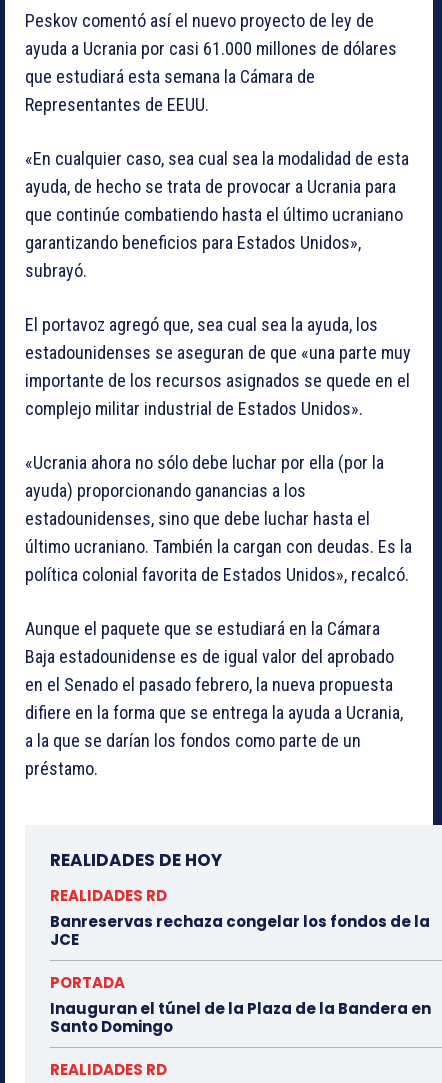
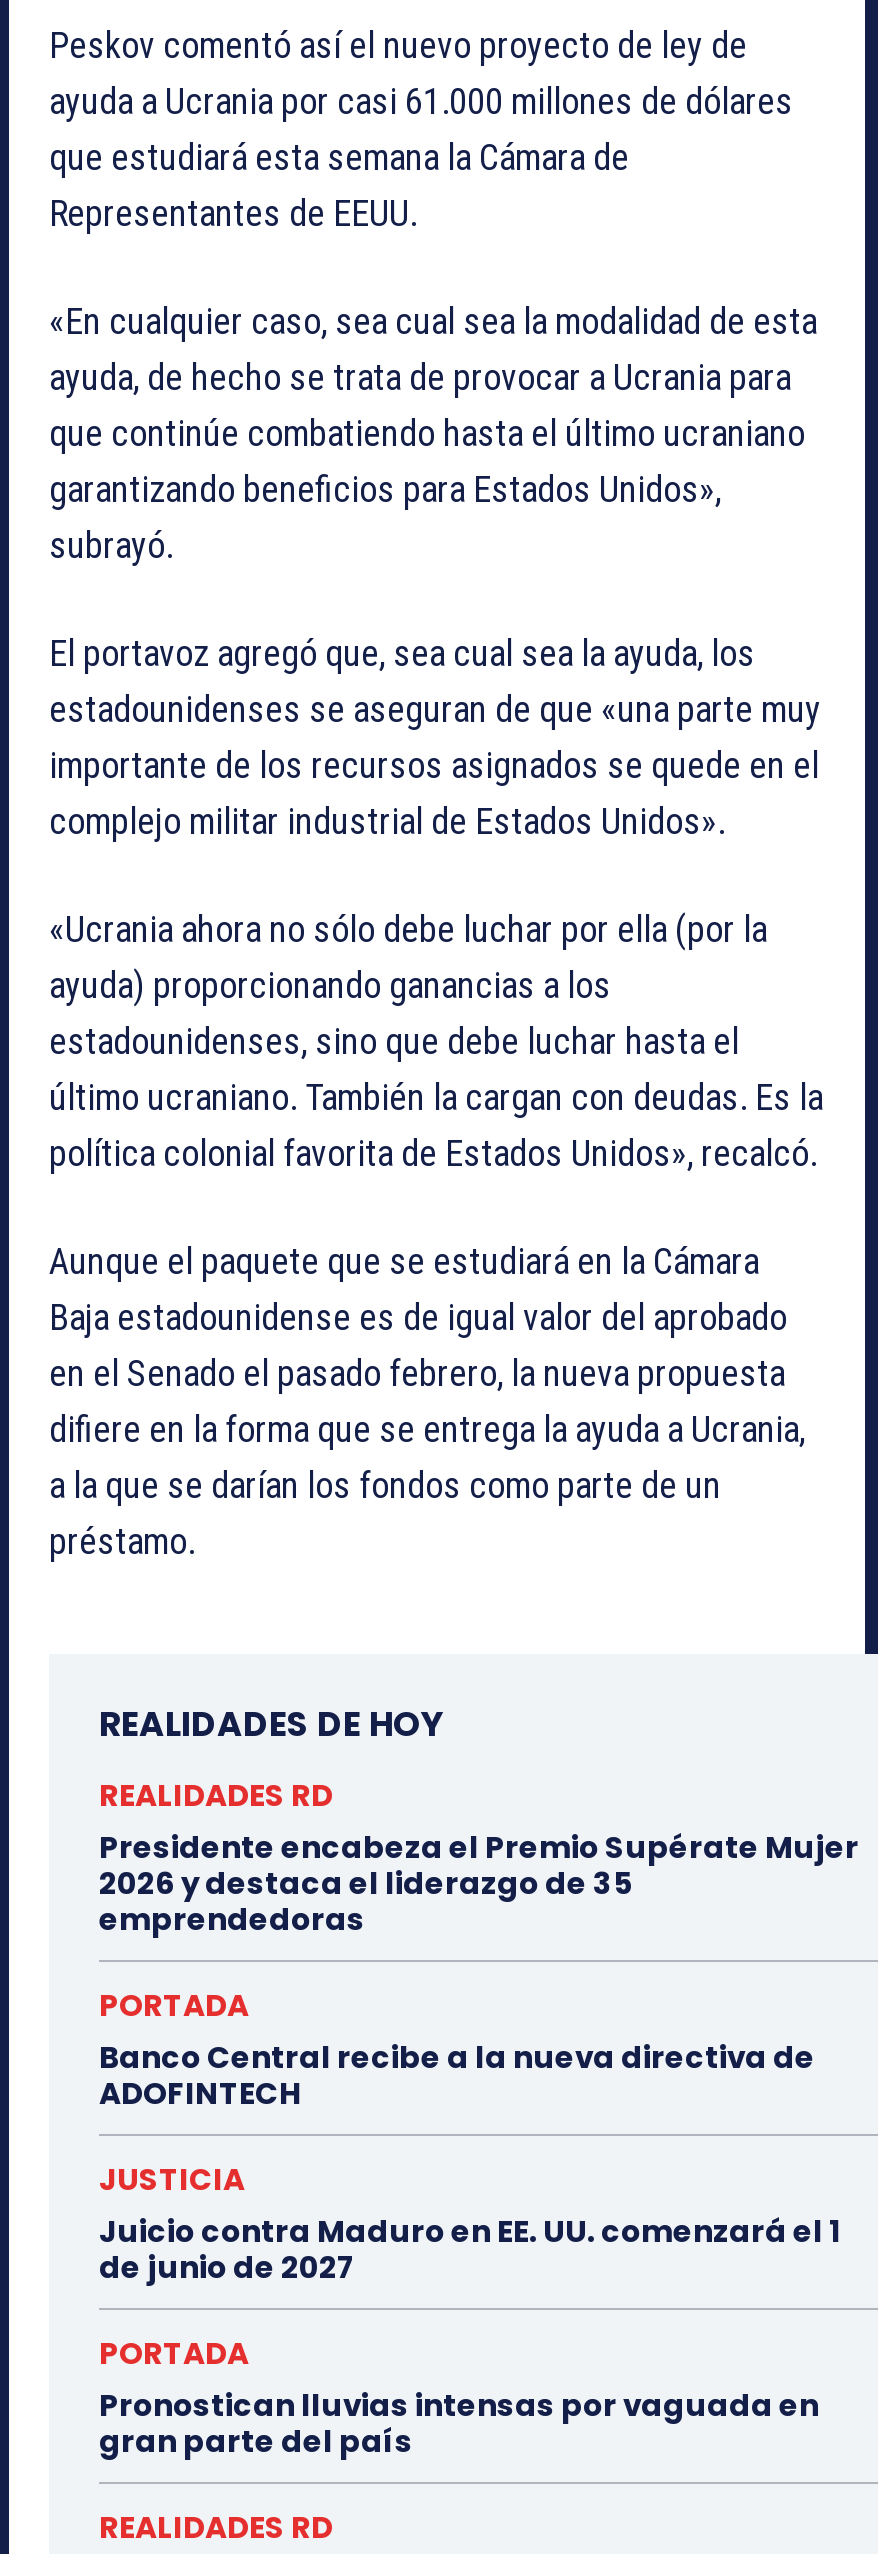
[50,911,430,950] Banreservas rechaza congelar los fondos de la | JCE -> [99,1826,859,1940] Presidente encabeza el Premio Supérate Mujer | 2026 y destaca el liderazgo de 35 | emprendedoras
[50,998,431,1037] Inauguran el túnel de la Plaza de la Bandera en | Santo Domingo -> [99,2036,841,2462] Banco Central recibe a la nueva directiva de | ADOFINTECH | JUSTICIA | Juicio contra Maduro en EE. UU. comenzará el 1 | de junio de 2027 | PORTADA | Pronostican lluvias intensas por vaguada en | gran parte del país

